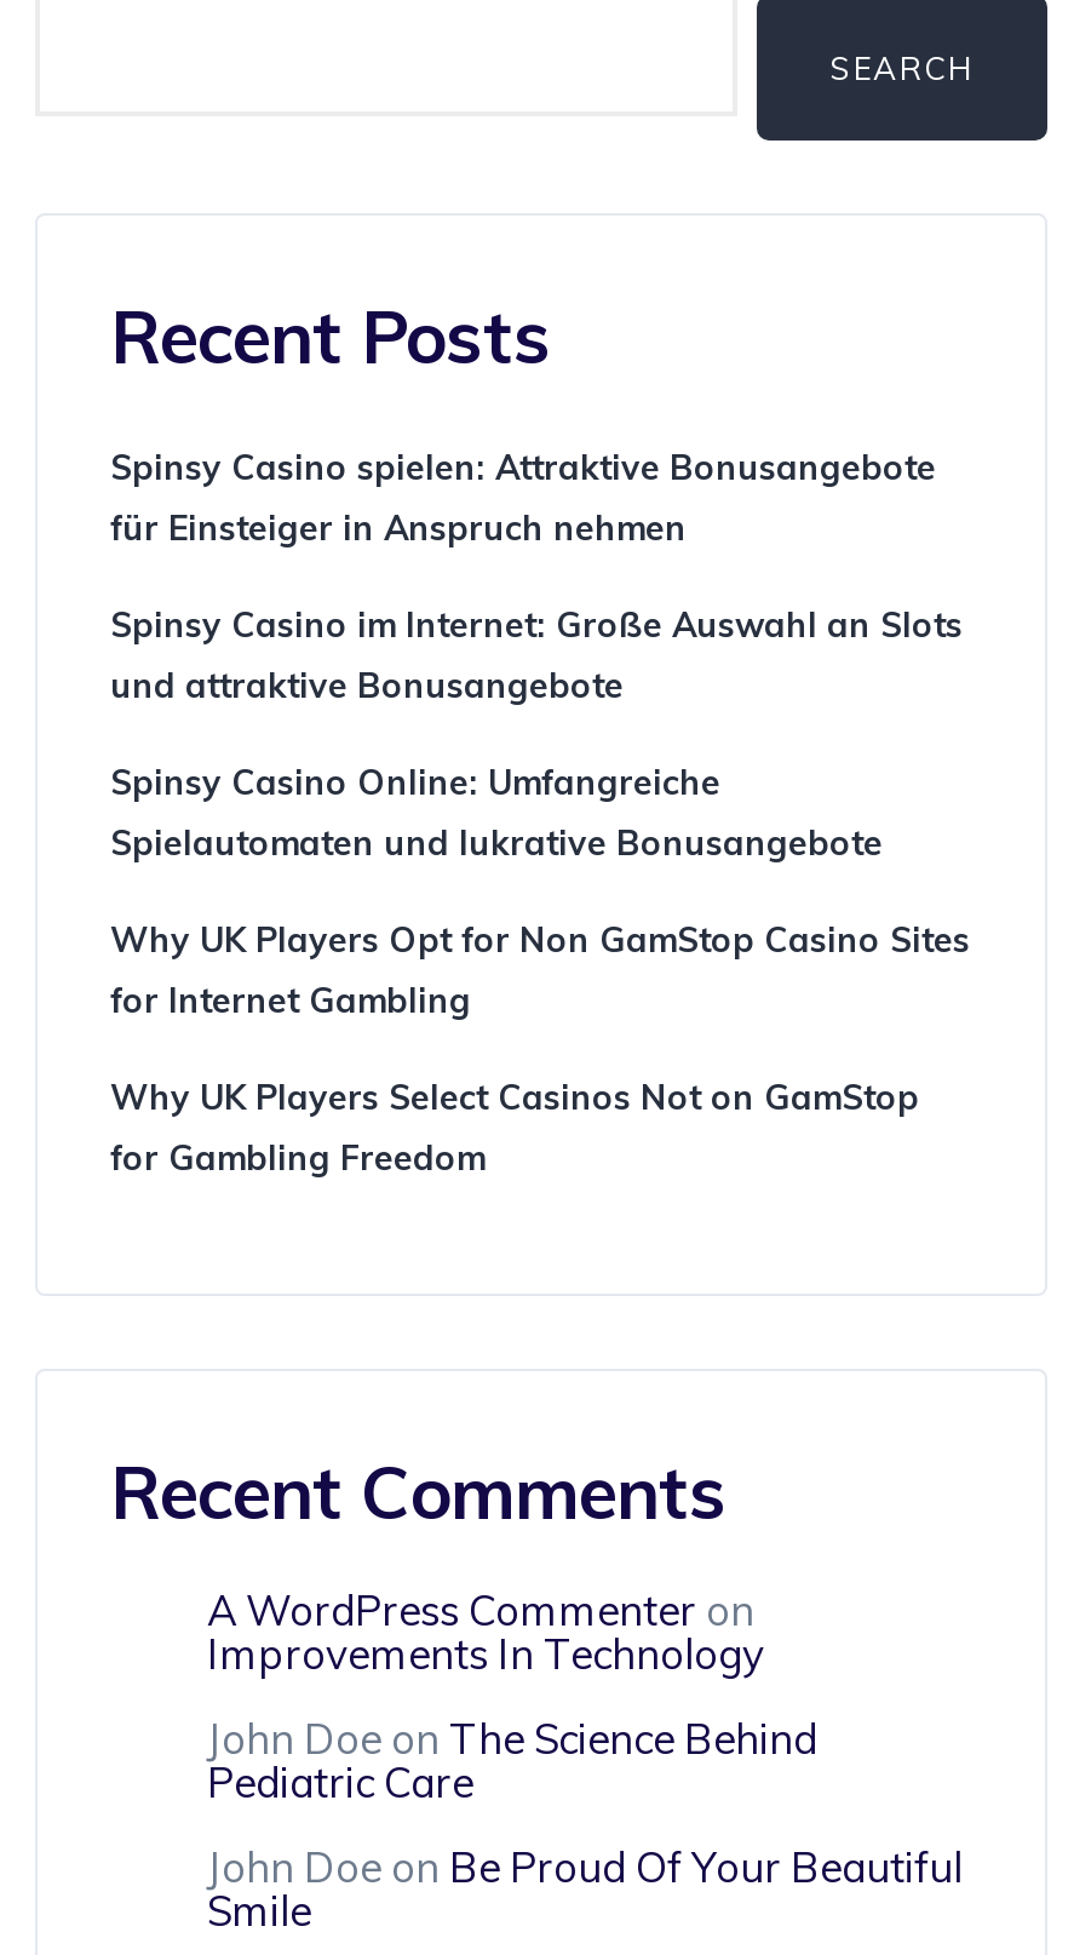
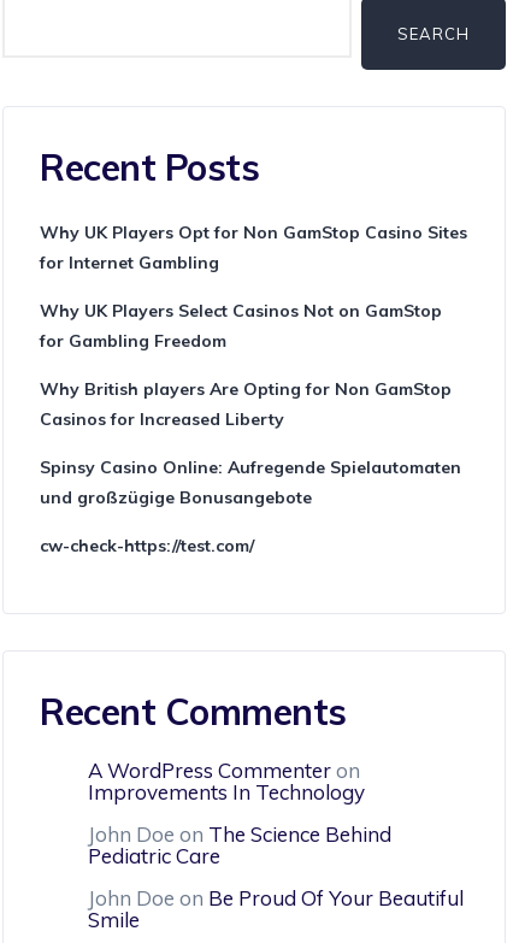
[110,446,963,865] Spinsy Casino spielen: Attraktive Bonusangebote | für Einsteiger in Anspruch nehmen | Spinsy Casino im Internet: Große Auswahl an Slots | und attraktive Bonusangebote | Spinsy Casino Online: Umfangreiche | Spielautomaten und lukrative Bonusangebote -> none
moved [110,918,970,1180] -> [40,222,467,352]: Why UK Players Opt for Non GamStop Casino Sites | for Internet Gambling | Why UK Players Select Casinos Not on GamStop | for Gambling Freedom
none -> [40,378,461,556] Why British players Are Opting for Non GamStop | Casinos for Increased Liberty | Spinsy Casino Online: Aufregende Spielautomaten | und großzügige Bonusangebote | cw-check-https://test.com/

